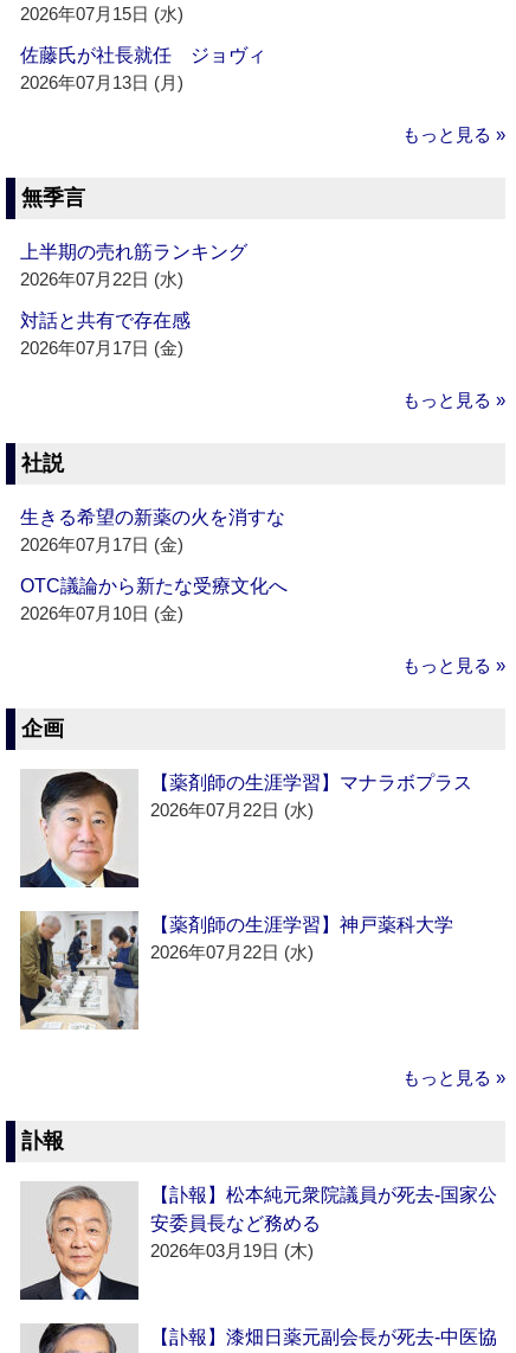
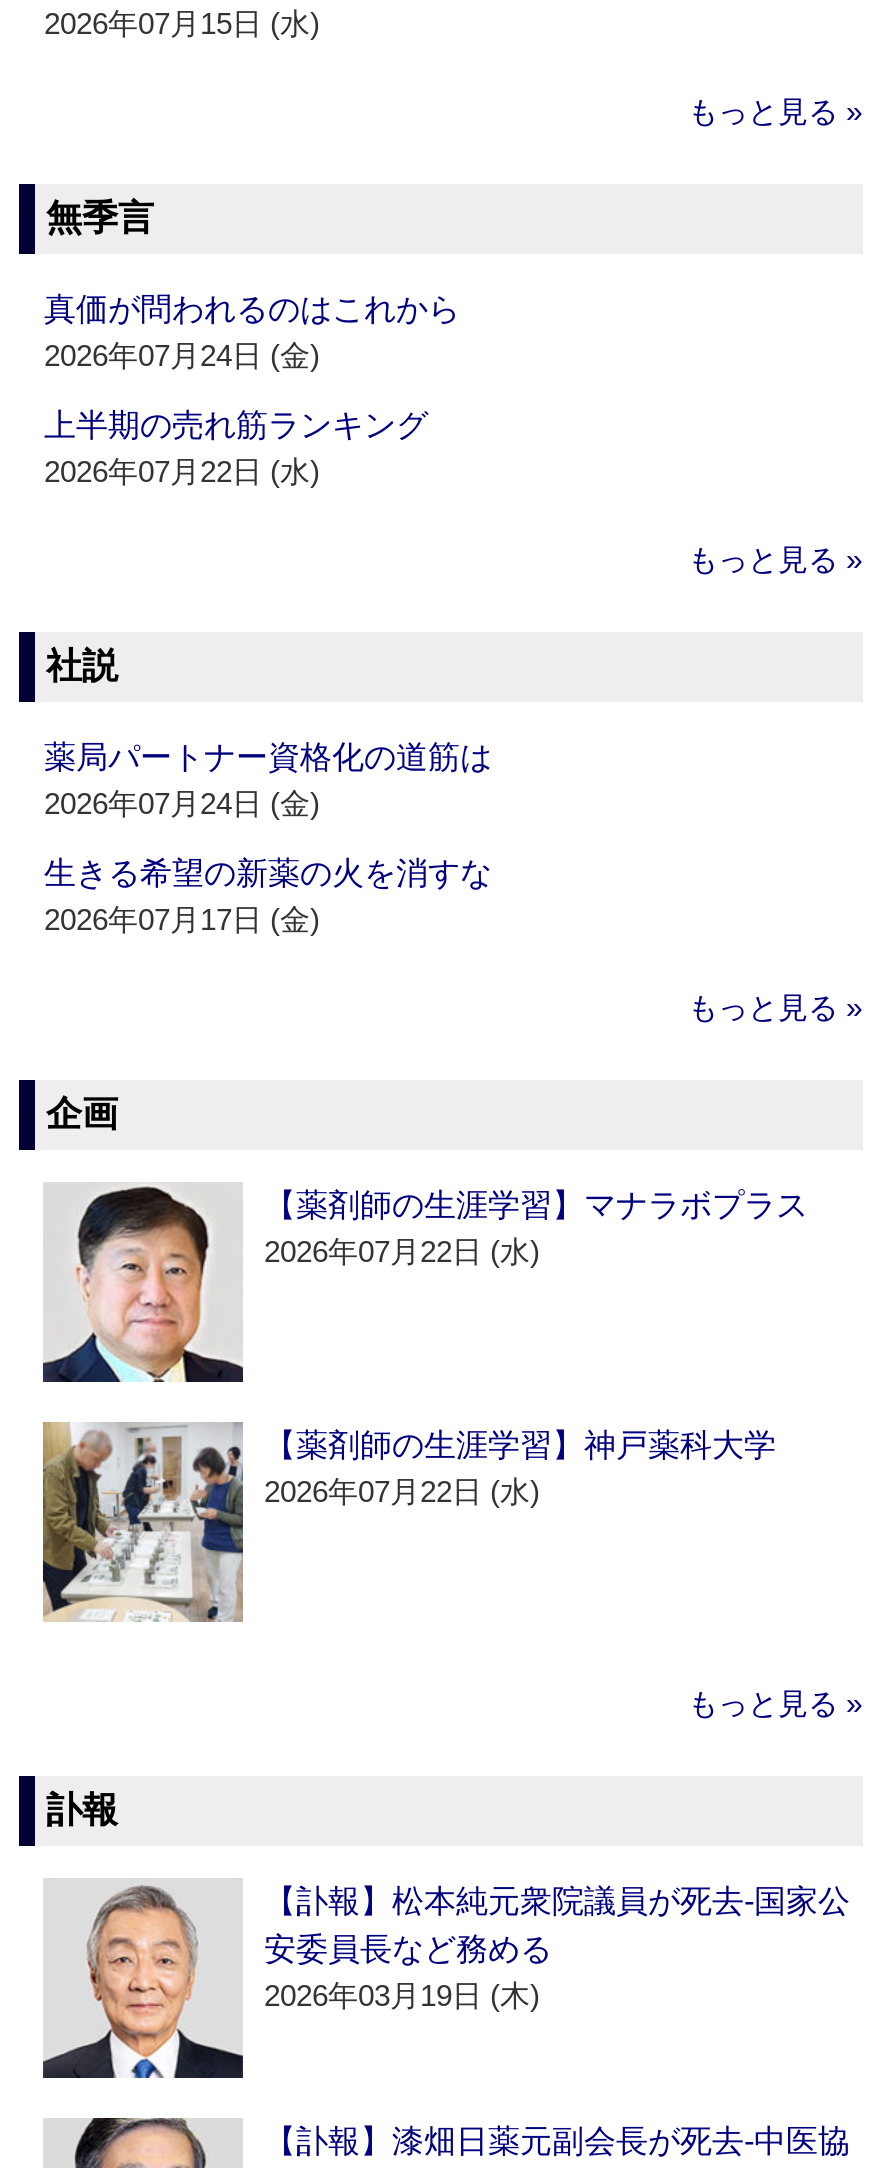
[21,45,267,93] 佐藤氏が社長就任 ジョヴィ | 2026年07月13日 (月) -> none
none -> [44,293,460,373] 真価が問われるのはこれから | 2026年07月24日 (金)
[21,311,191,358] 対話と共有で存在感 | 2026年07月17日 (金) -> none
none -> [44,741,492,821] 薬局パートナー資格化の道筋は | 2026年07月24日 (金)
[21,576,288,624] OTC議論から新たな受療文化へ | 2026年07月10日 (金) -> none

